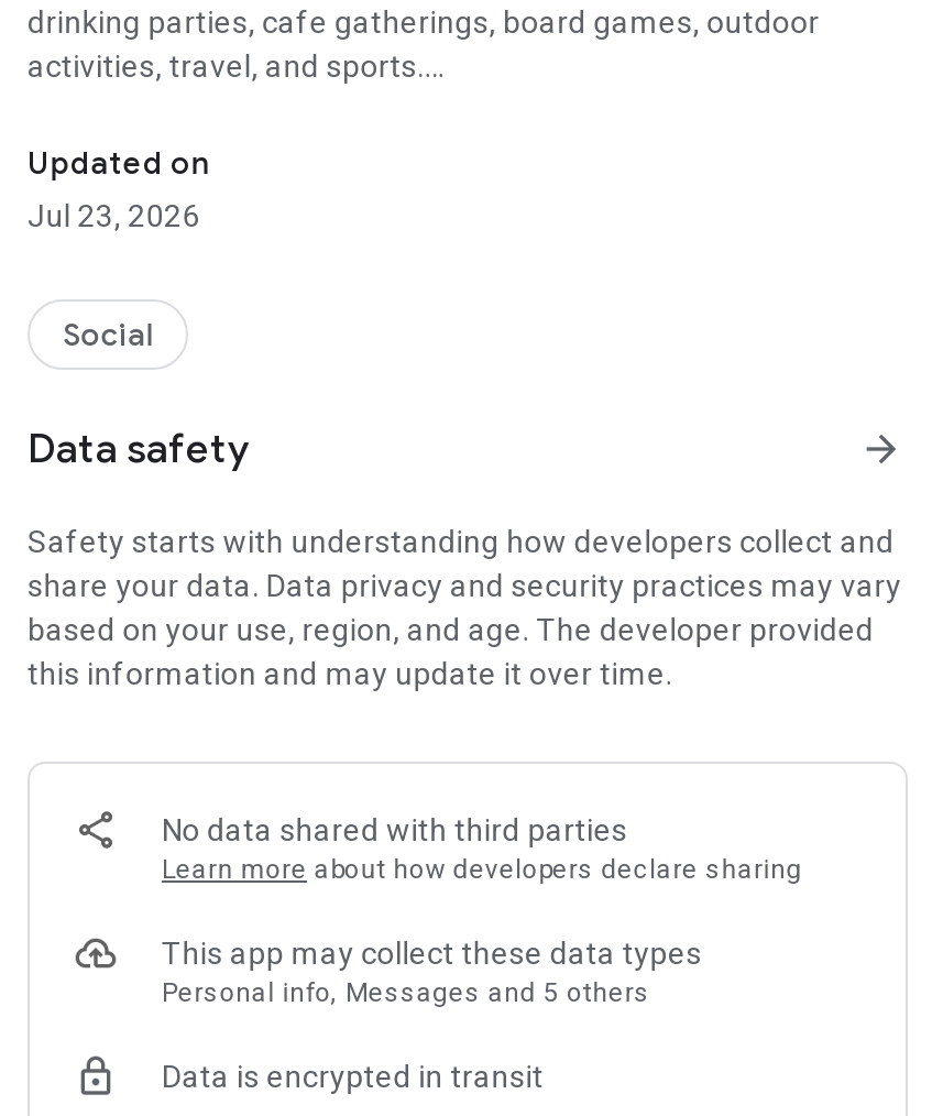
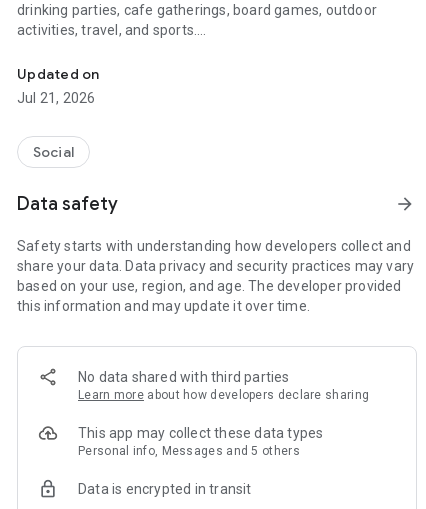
[28,198,200,233] Jul 23, 2026 -> [17,90,95,106] Jul 21, 2026

